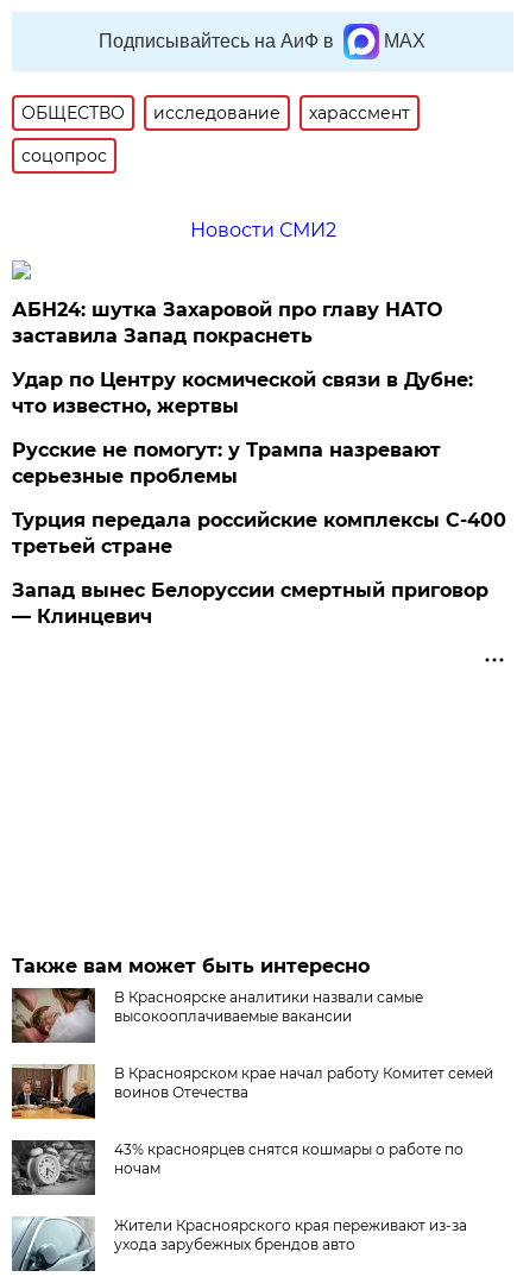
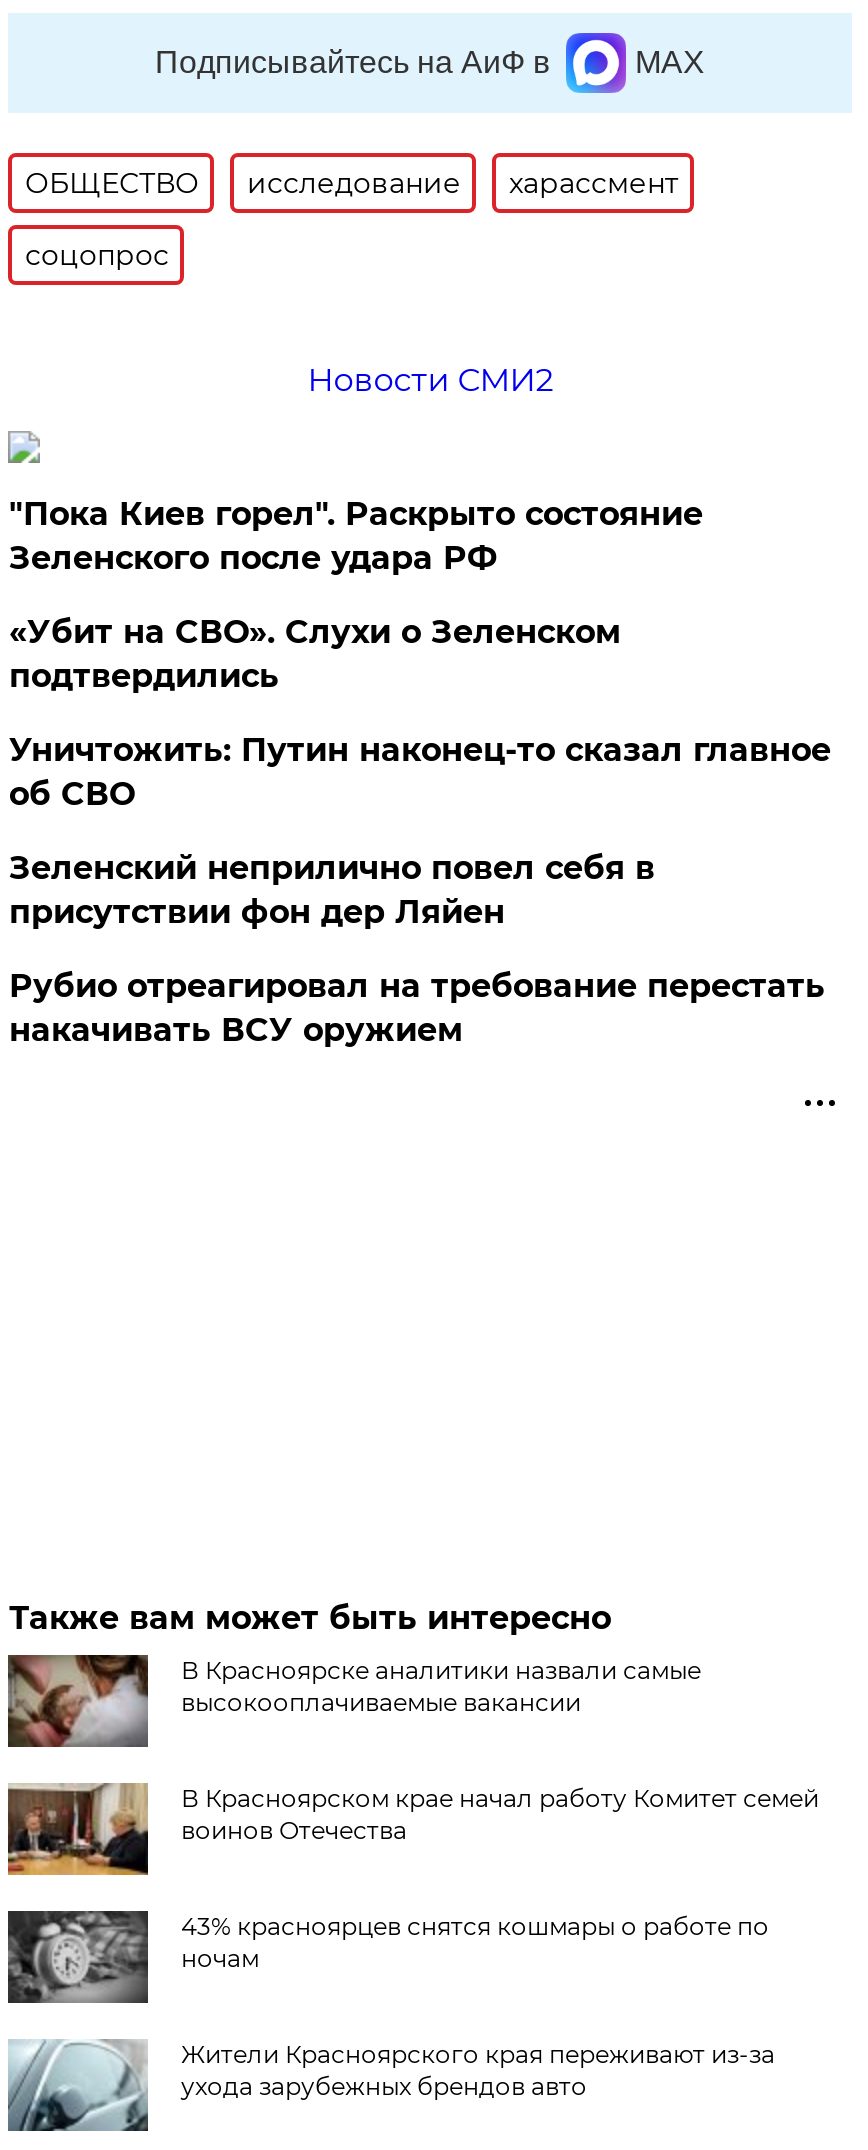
[12,298,443,347] АБН24: шутка Захаровой про главу НАТО | заставила Запад покраснеть -> [9,495,703,577] "Пока Киев горел". Раскрыто состояние | Зеленского после удара РФ
[12,369,474,417] Удар по Центру космической связи в Дубне: | что известно, жертвы -> [9,613,621,695] «Убит на СВО». Слухи о Зеленском | подтвердились
[12,439,441,487] Русские не помогут: у Трампа назревают | серьезные проблемы -> [9,731,831,813] Уничтожить: Путин наконец-то сказал главное | об СВО
[12,509,507,558] Турция передала российские комплексы С-400 | третьей стране -> [9,849,655,931] Зеленский неприлично повел cебя в | присутствии фон дер Ляйен
[12,579,489,628] Запад вынес Белоруссии смертный приговор | — Клинцевич -> [9,967,825,1049] Рубио отреагировал на требование перестать | накачивать ВСУ оружием

